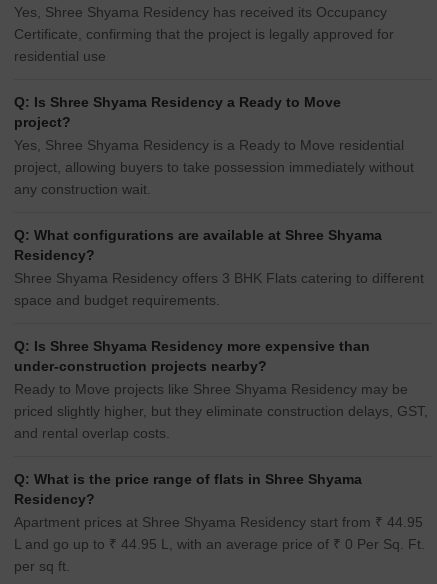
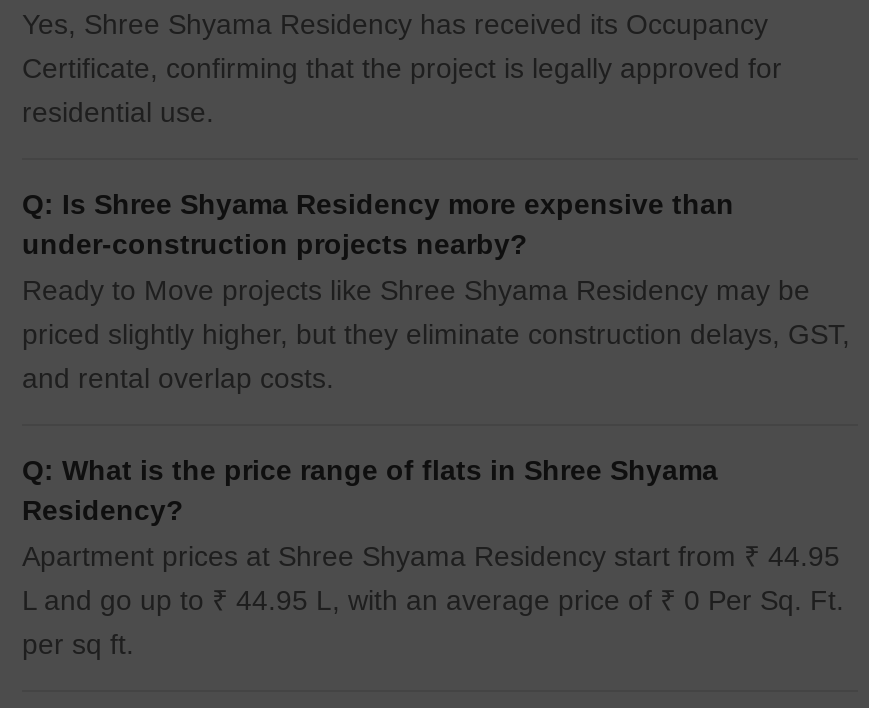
[14,48,424,308] residential use | Q: Is Shree Shyama Residency a Ready to Move | project? | Yes, Shree Shyama Residency is a Ready to Move residential | project, allowing buyers to take possession immediately without | any construction wait. | Q: What configurations are available at Shree Shyama | Residency? | Shree Shyama Residency offers 3 BHK Flats catering to different | space and budget requirements. -> [22,97,214,129] residential use.

